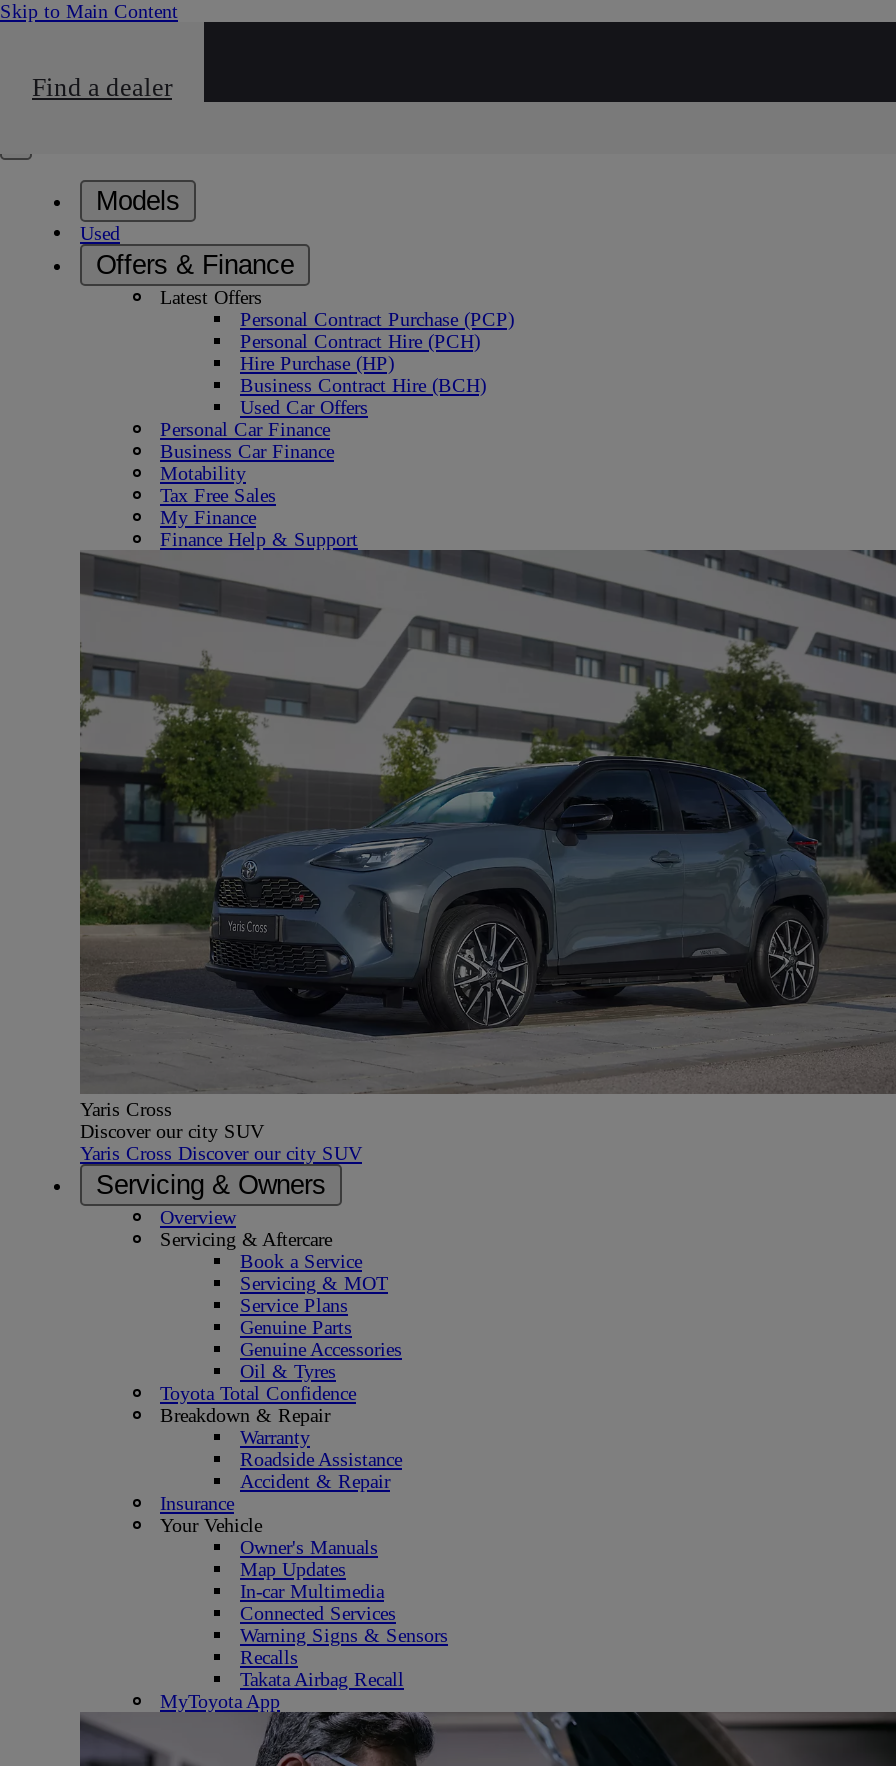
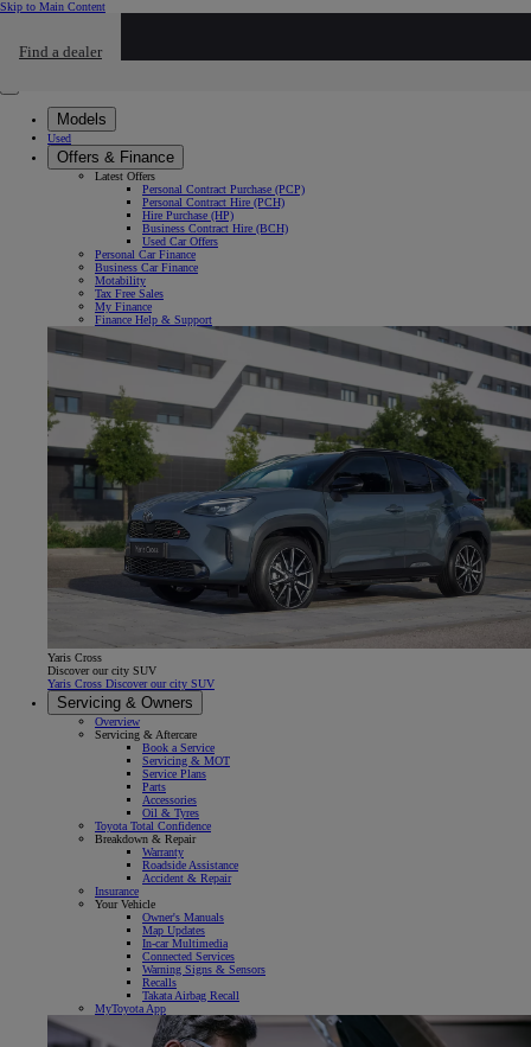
[240,1316,402,1360] Genuine Parts | Genuine Accessories -> [142,780,197,807] Parts | Accessories

